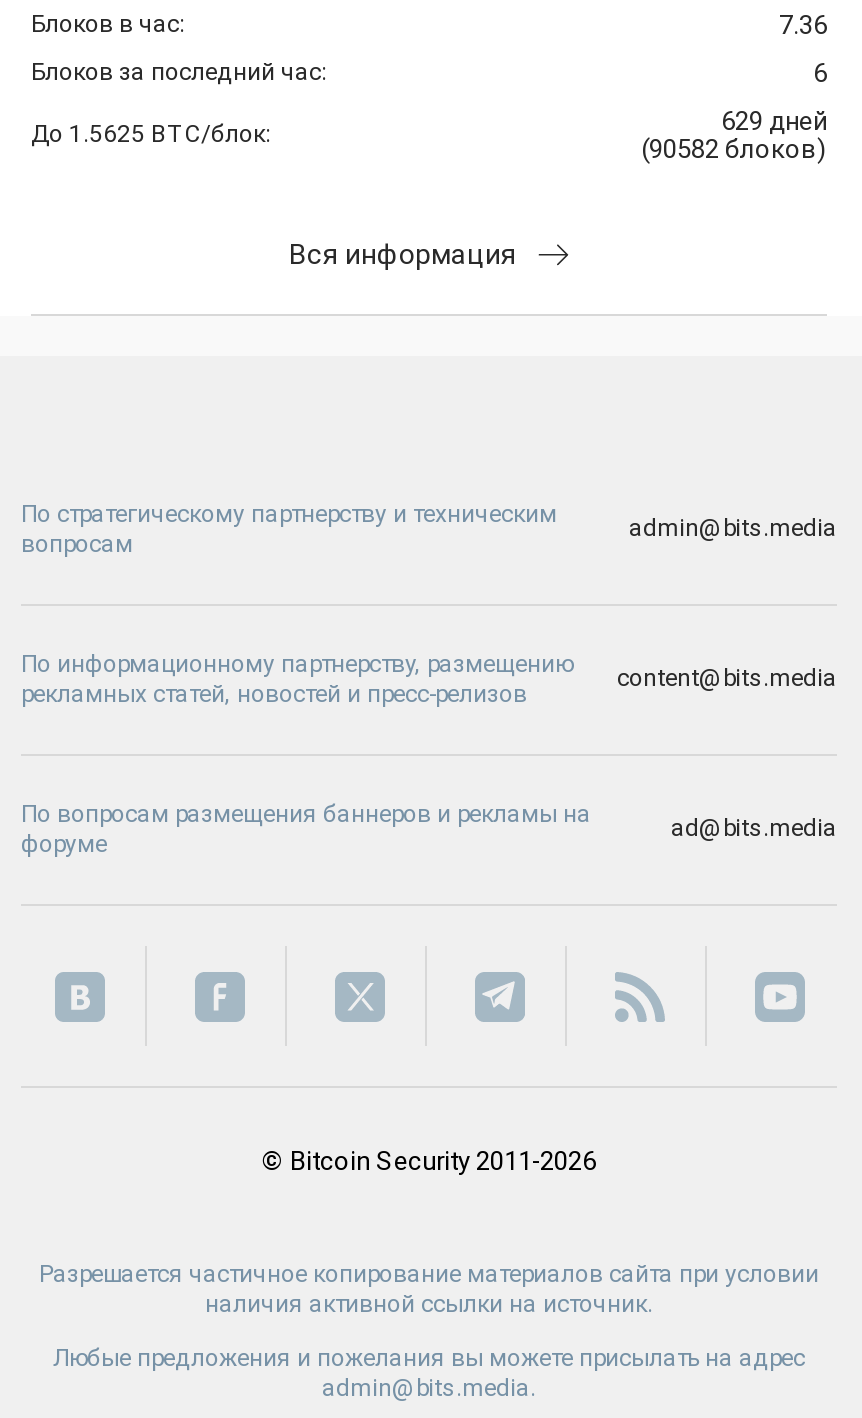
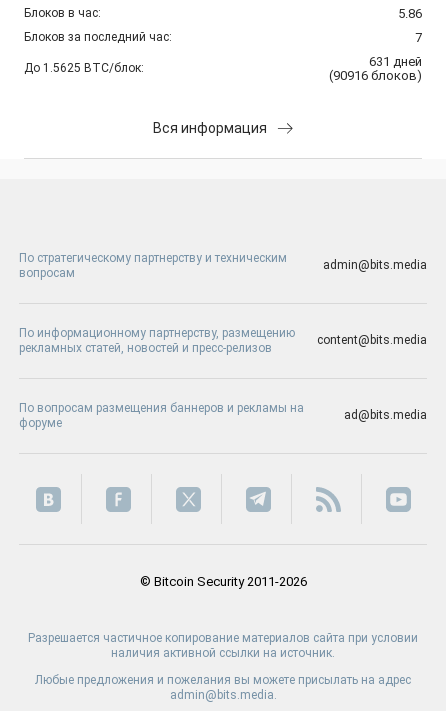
[779,10,827,40] 7.36 -> [398,6,422,21] 5.86
[813,58,827,88] 6 -> [415,30,422,45] 7
[721,106,827,136] 629 дней -> [369,54,422,69] 631 дней
[641,134,827,164] (90582 блоков) -> [329,68,422,83] (90916 блоков)

